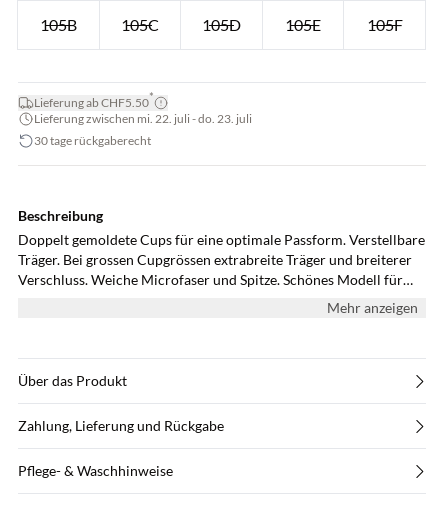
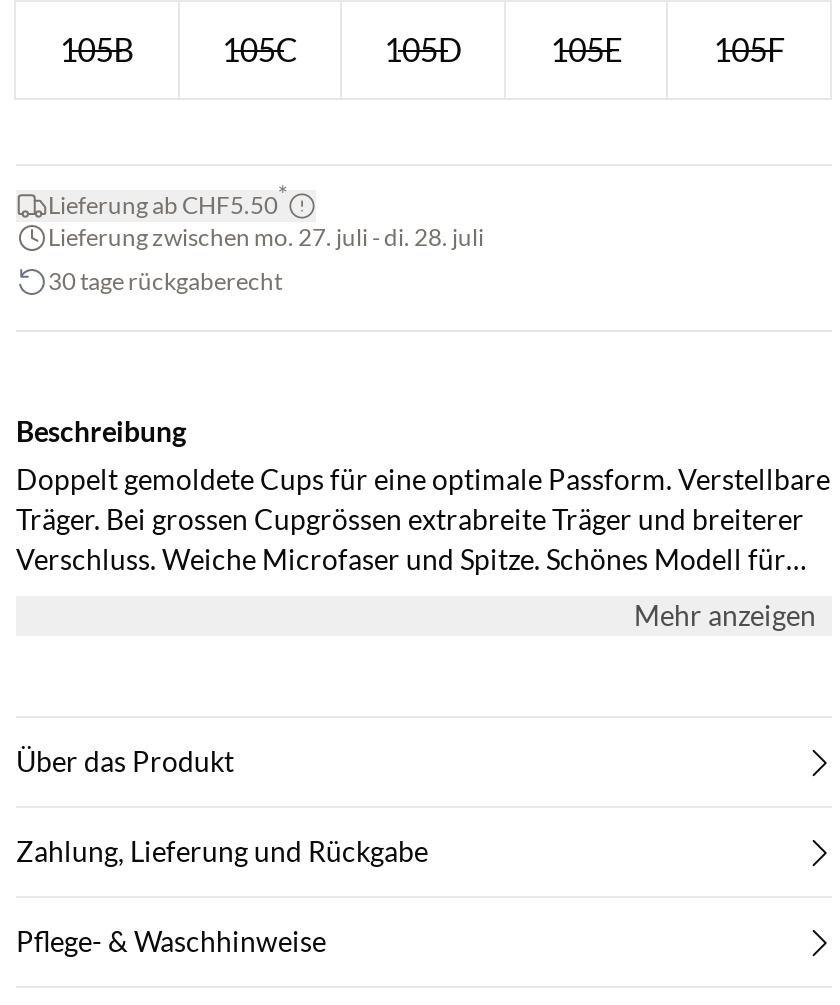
[34,111,252,126] Lieferung zwischen mi. 22. juli - do. 23. juli -> [48,222,484,252] Lieferung zwischen mo. 27. juli - di. 28. juli

